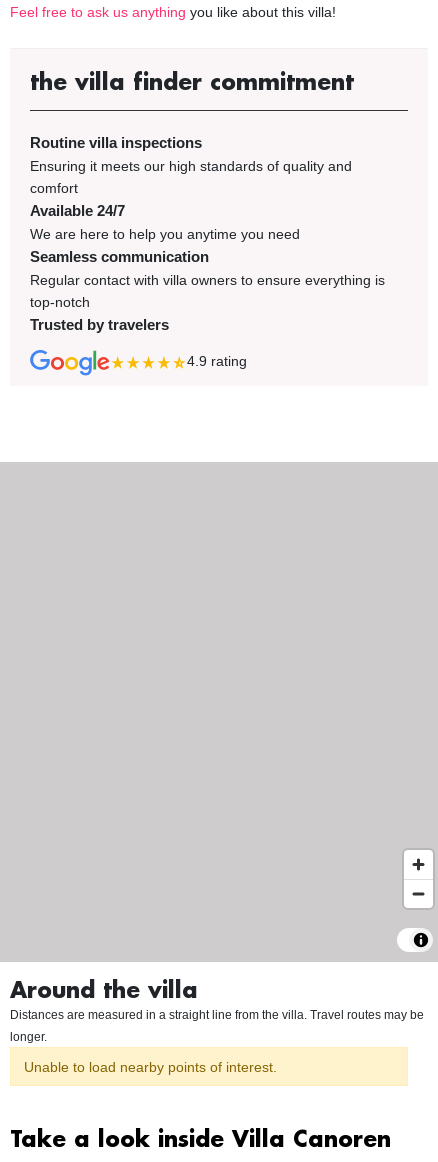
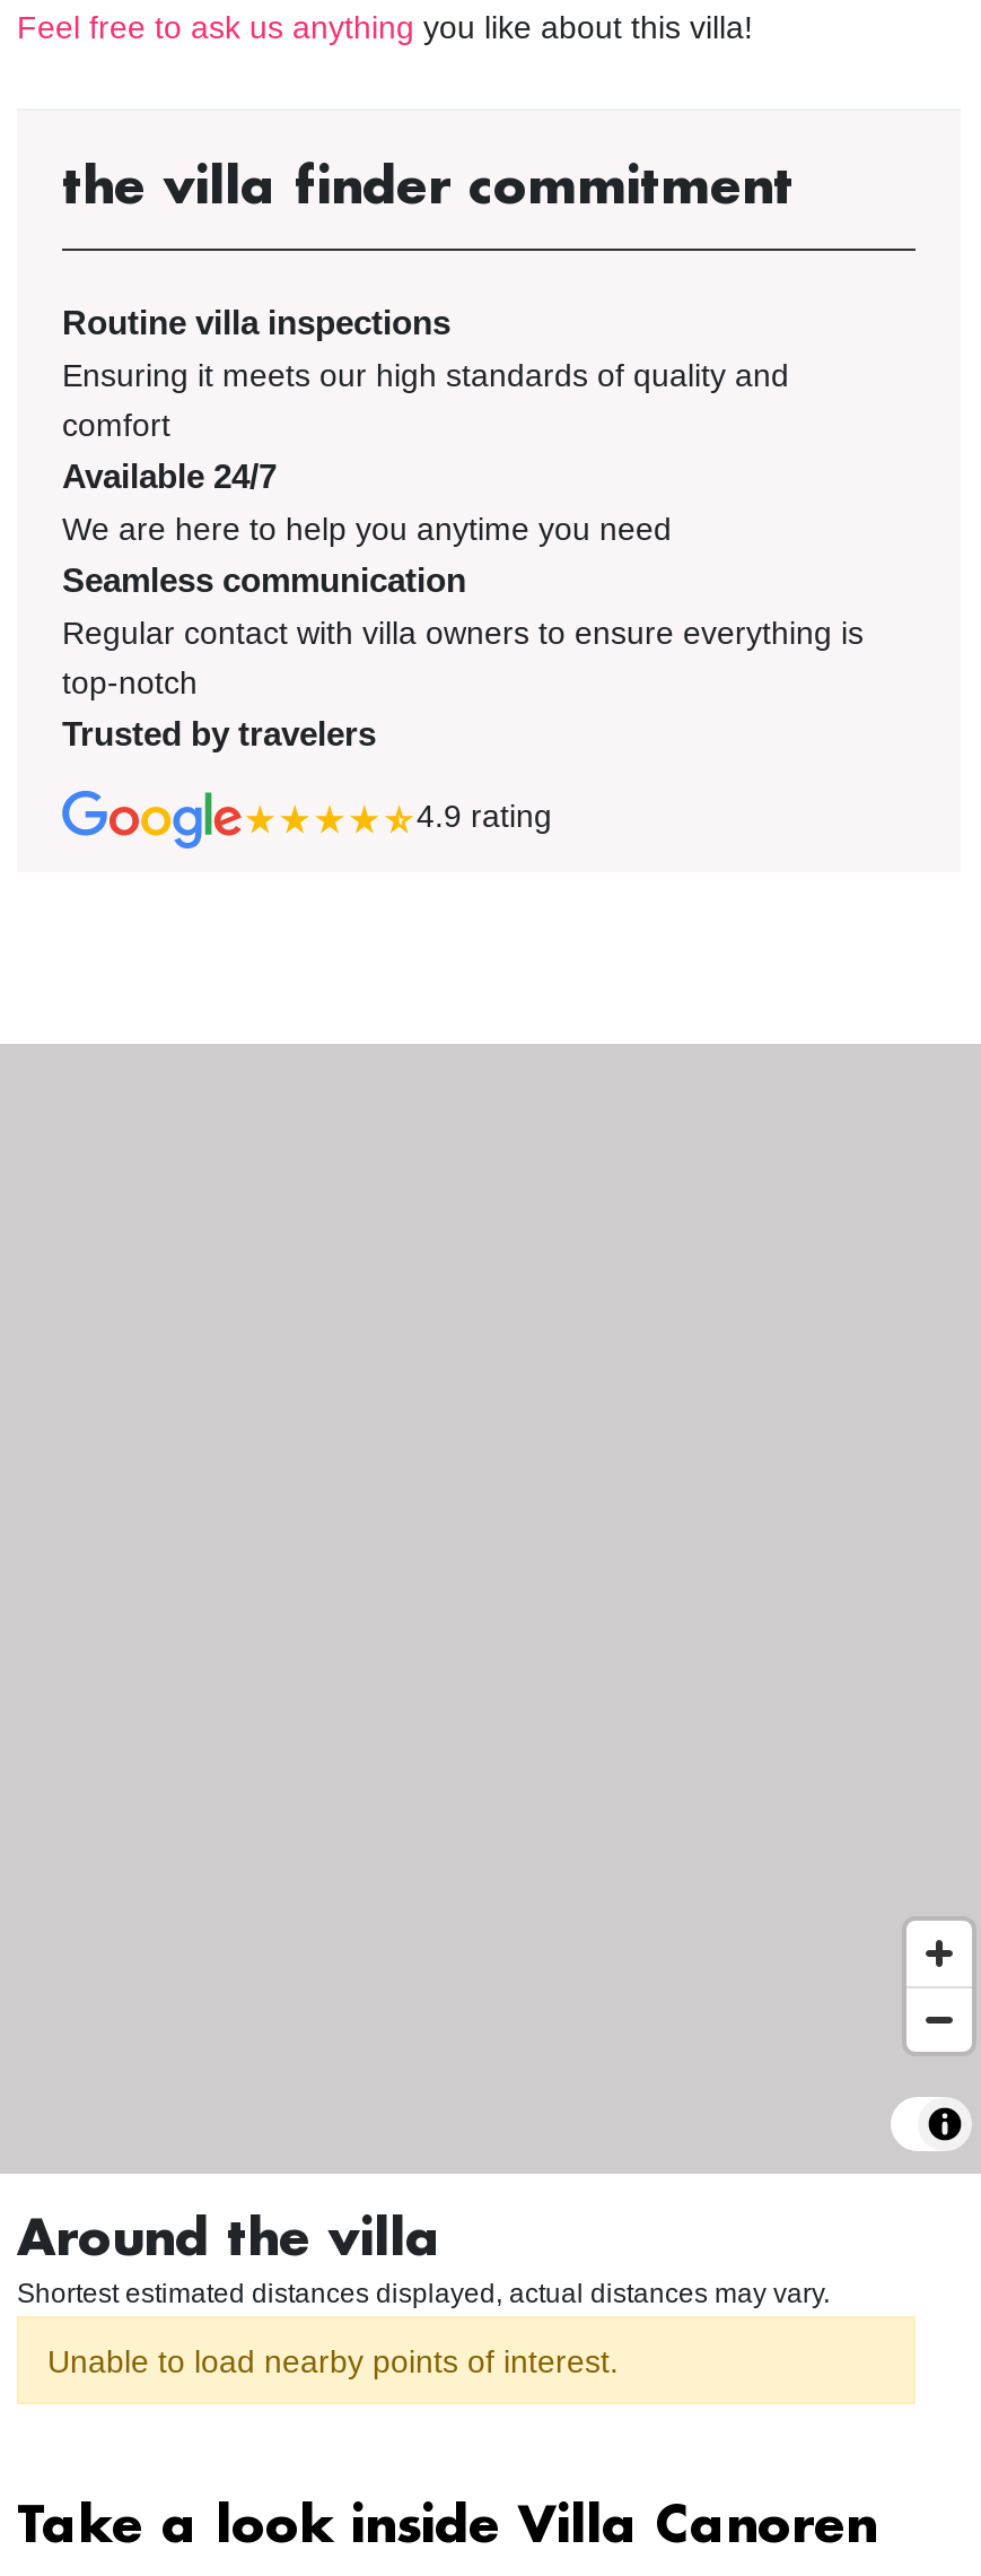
[10,1008,424,1044] Distances are measured in a straight line from the villa. Travel routes may be | longer. -> [17,2278,830,2310] Shortest estimated distances displayed, actual distances may vary.

